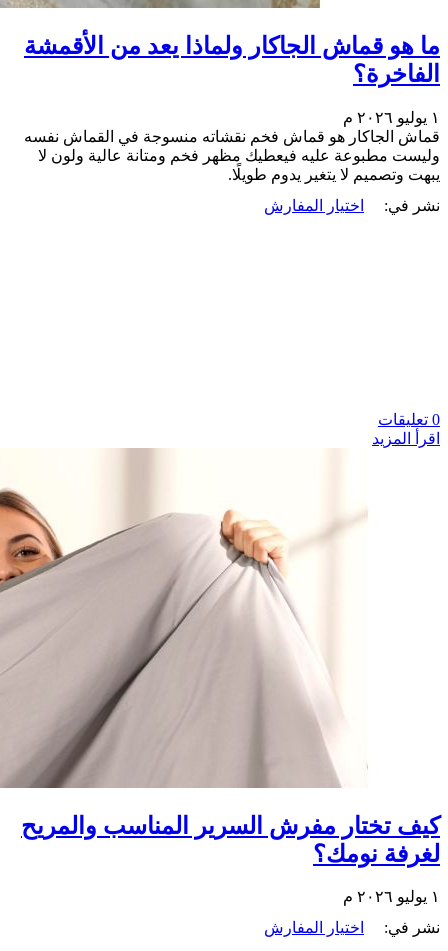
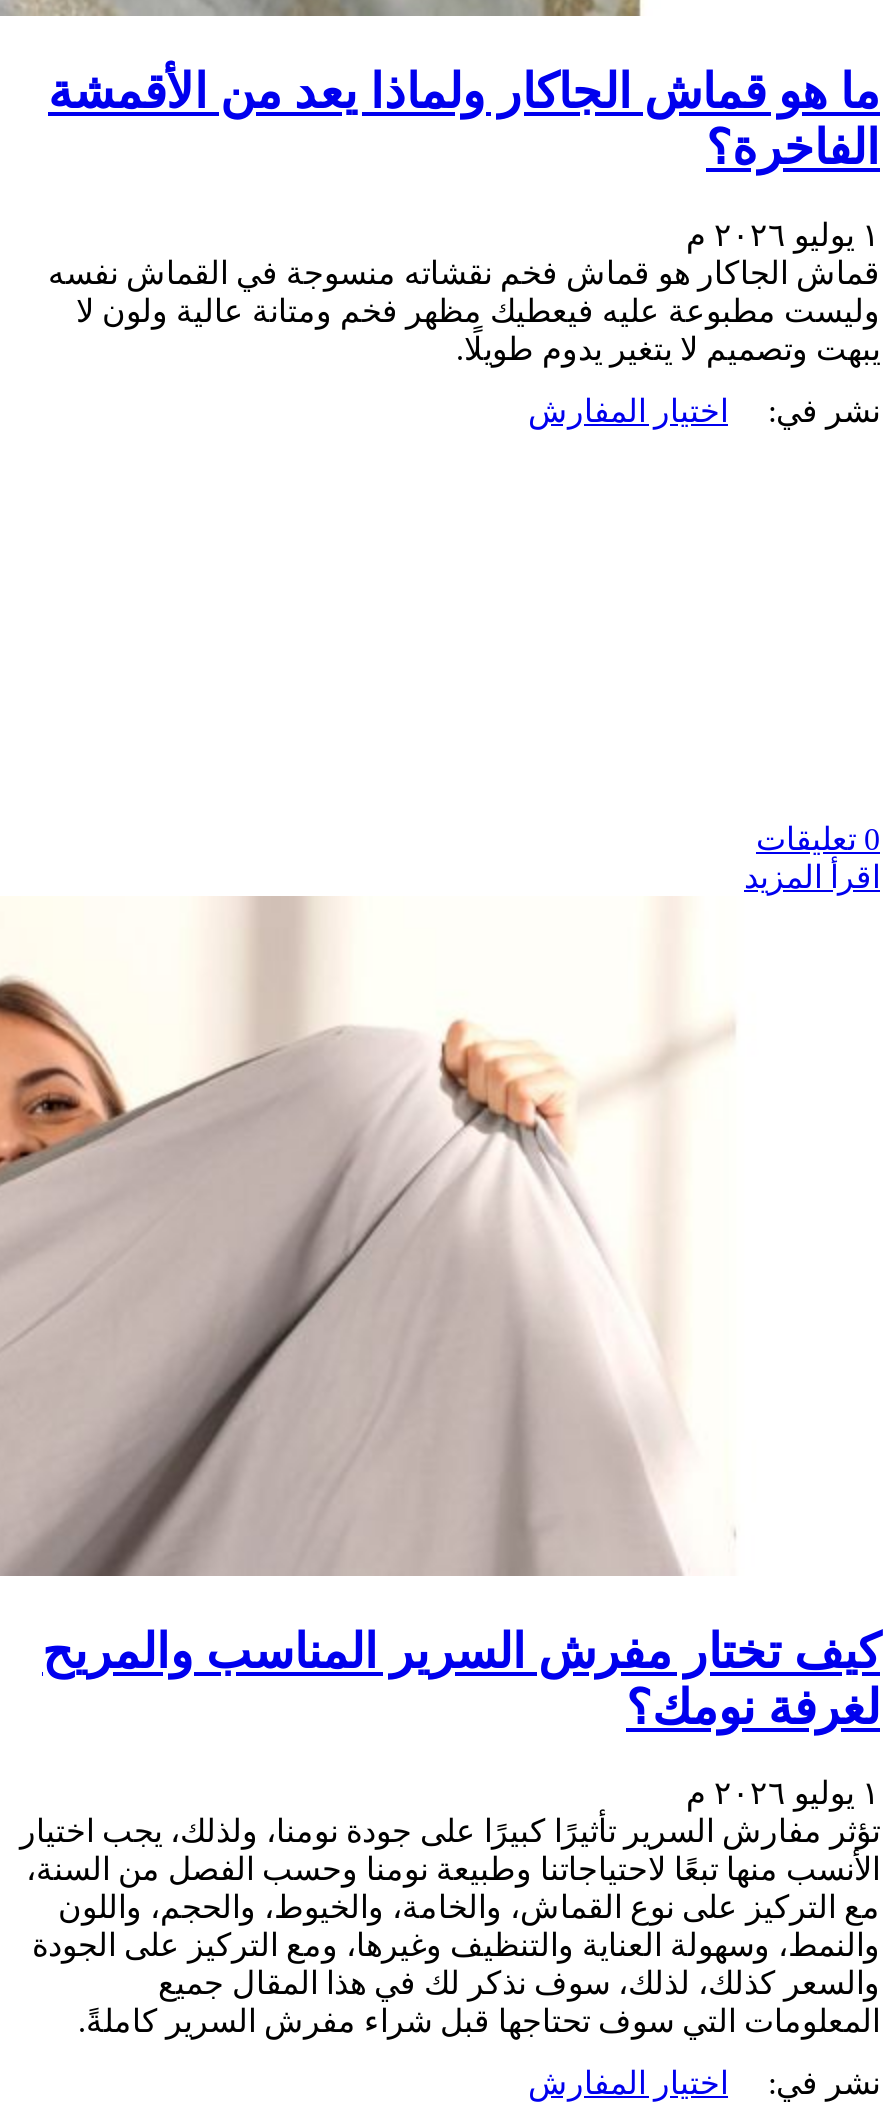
none -> [20,1815,880,2039] تؤثر مفارش السرير تأثيرًا كبيرًا على جودة نومنا، ولذلك، يجب اختيار | الأنسب منها تبعًا لاحتياجاتنا وطبيعة نومنا وحسب الفصل من السنة، | مع التركيز على نوع القماش، والخامة، والخيوط، والحجم، واللون | والنمط، وسهولة العناية والتنظيف وغيرها، ومع التركيز على الجودة | والسعر كذلك، لذلك، سوف نذكر لك في هذا المقال جميع | المعلومات التي سوف تحتاجها قبل شراء مفرش السرير كاملةً.

